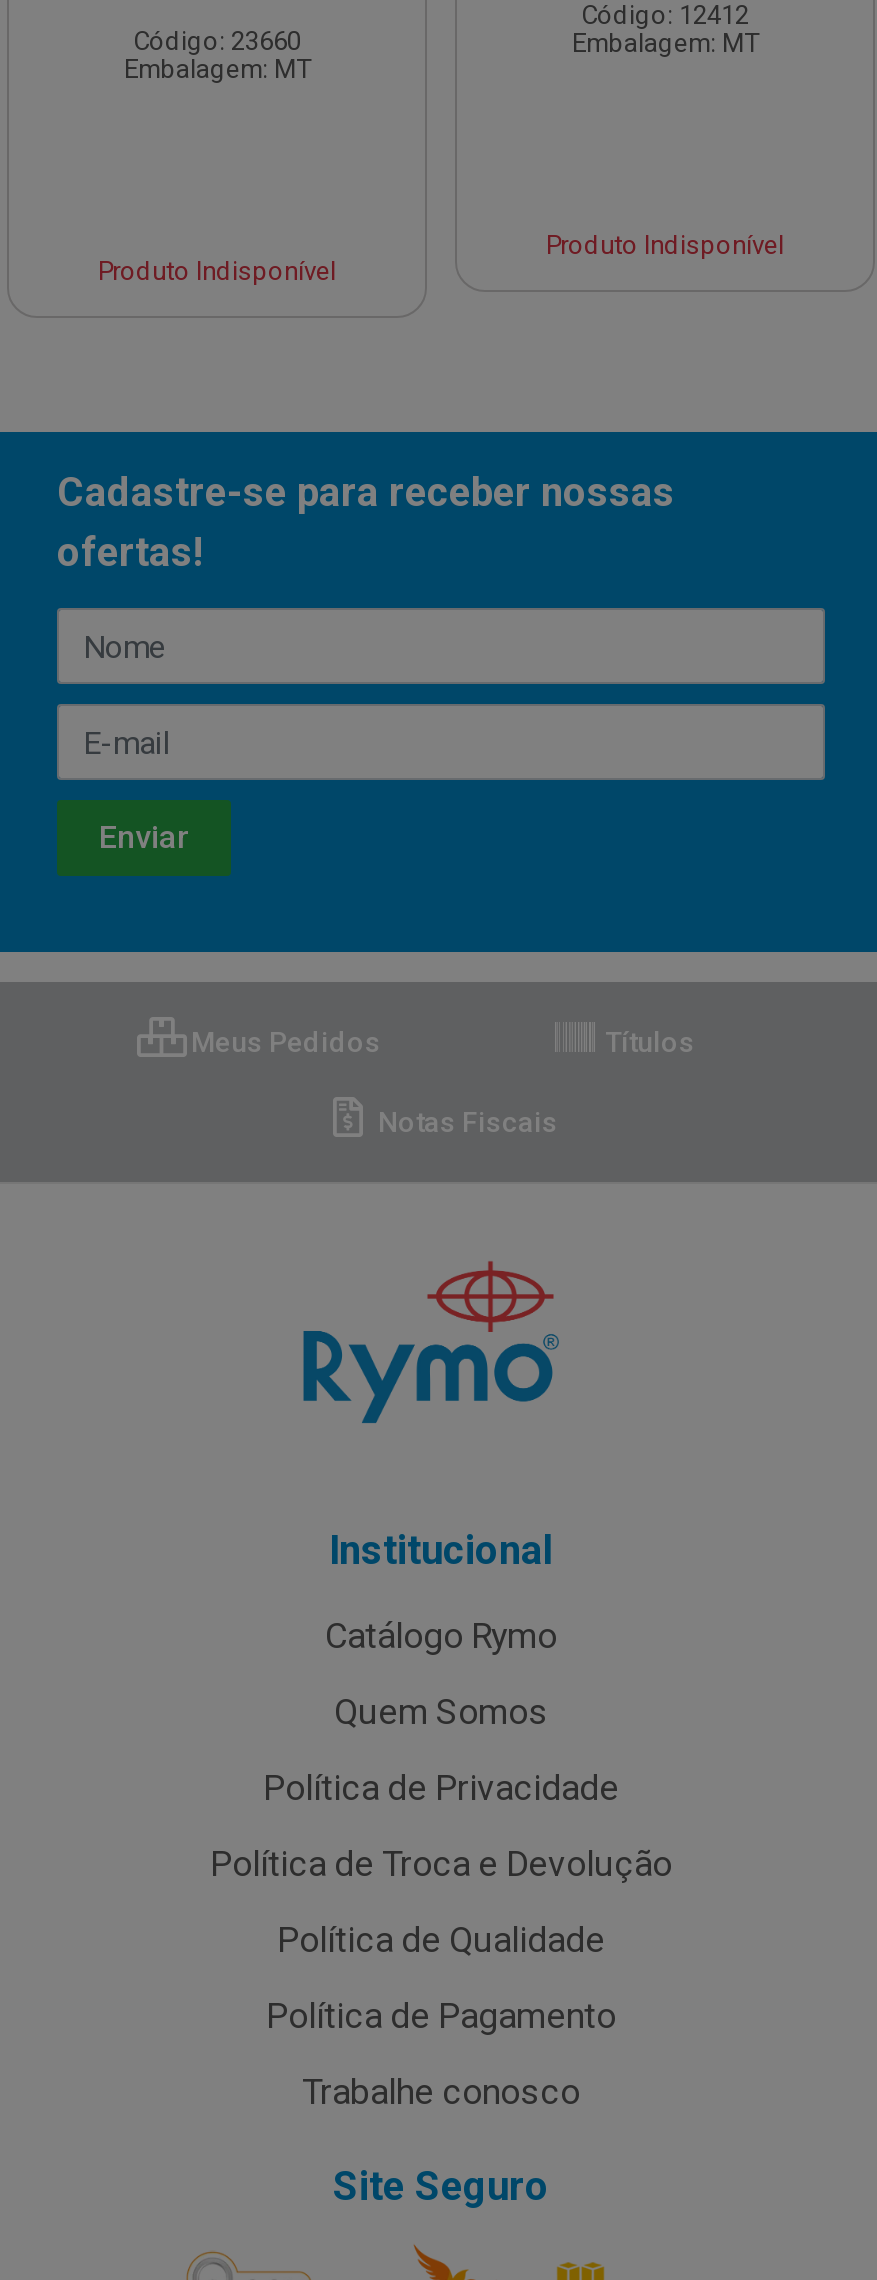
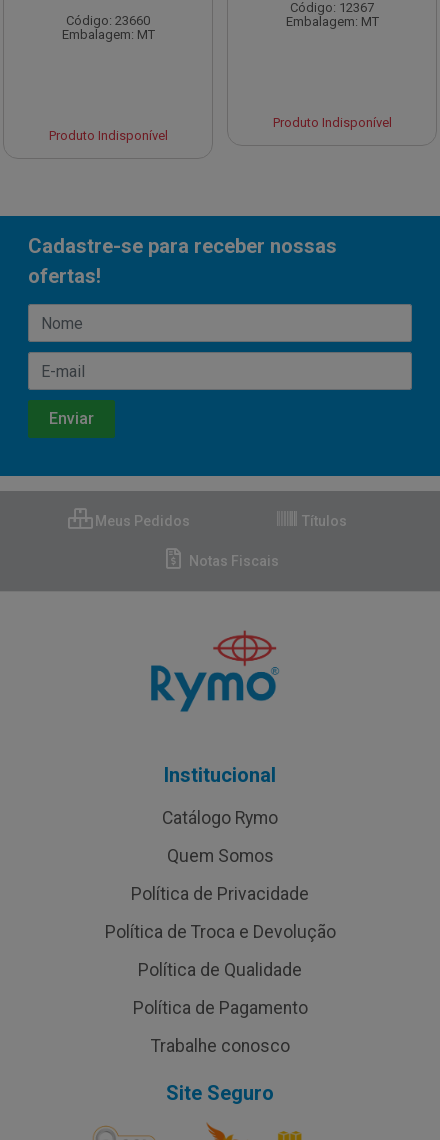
[581,0,749,30] Código: 12412 -> [290,0,374,15] Código: 12367

